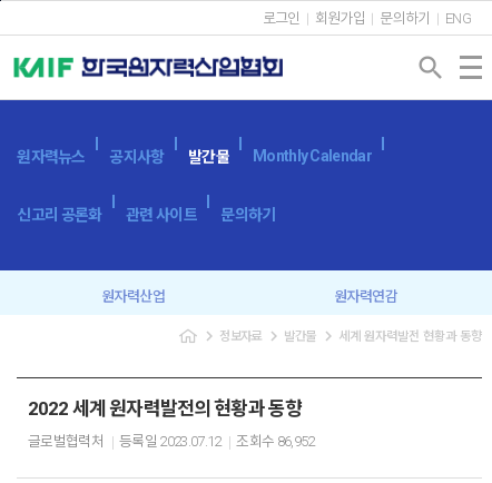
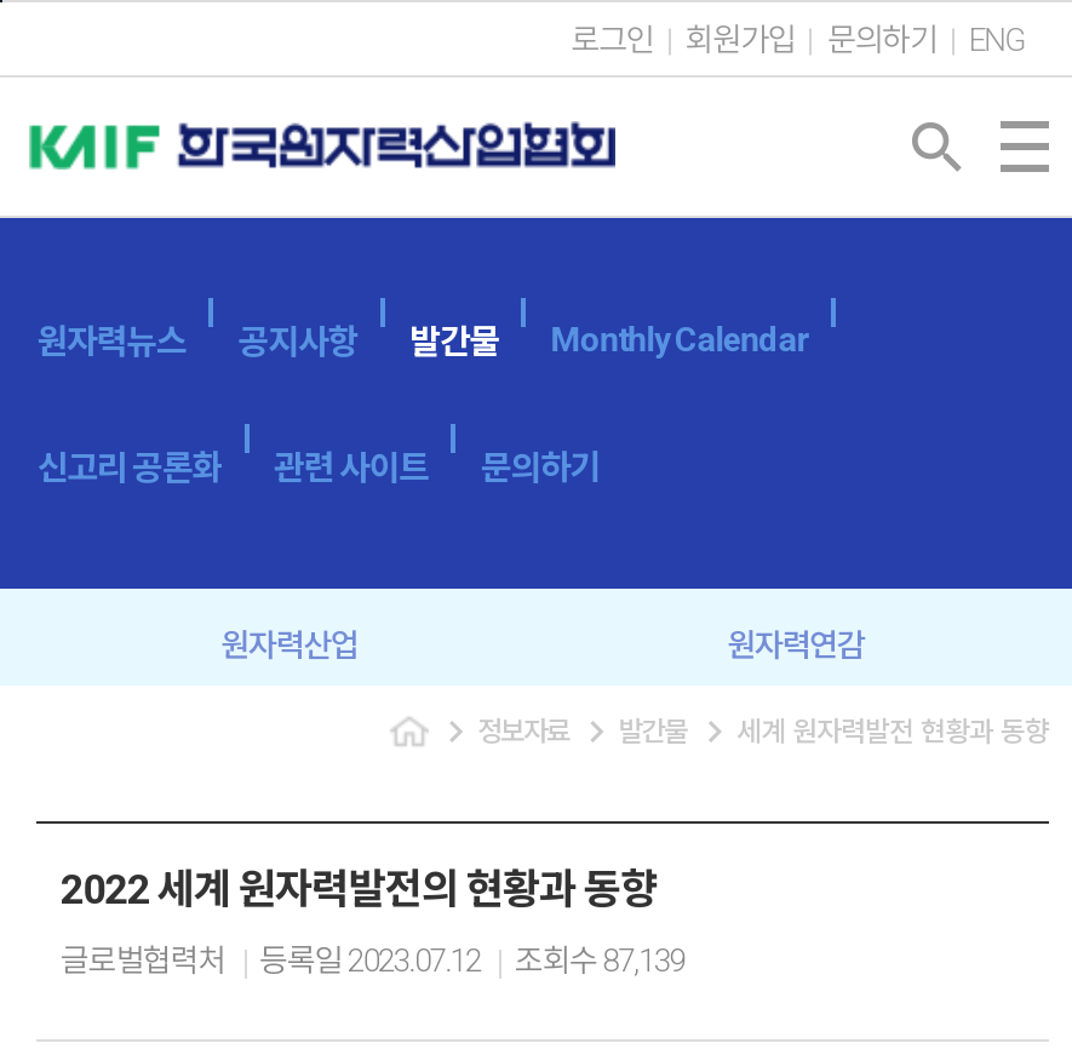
[28,433,315,450] 글로벌협력처 등록일 2023.07.12 조회수 86,952 -> [61,943,685,979] 글로벌협력처 등록일 2023.07.12 조회수 87,139

